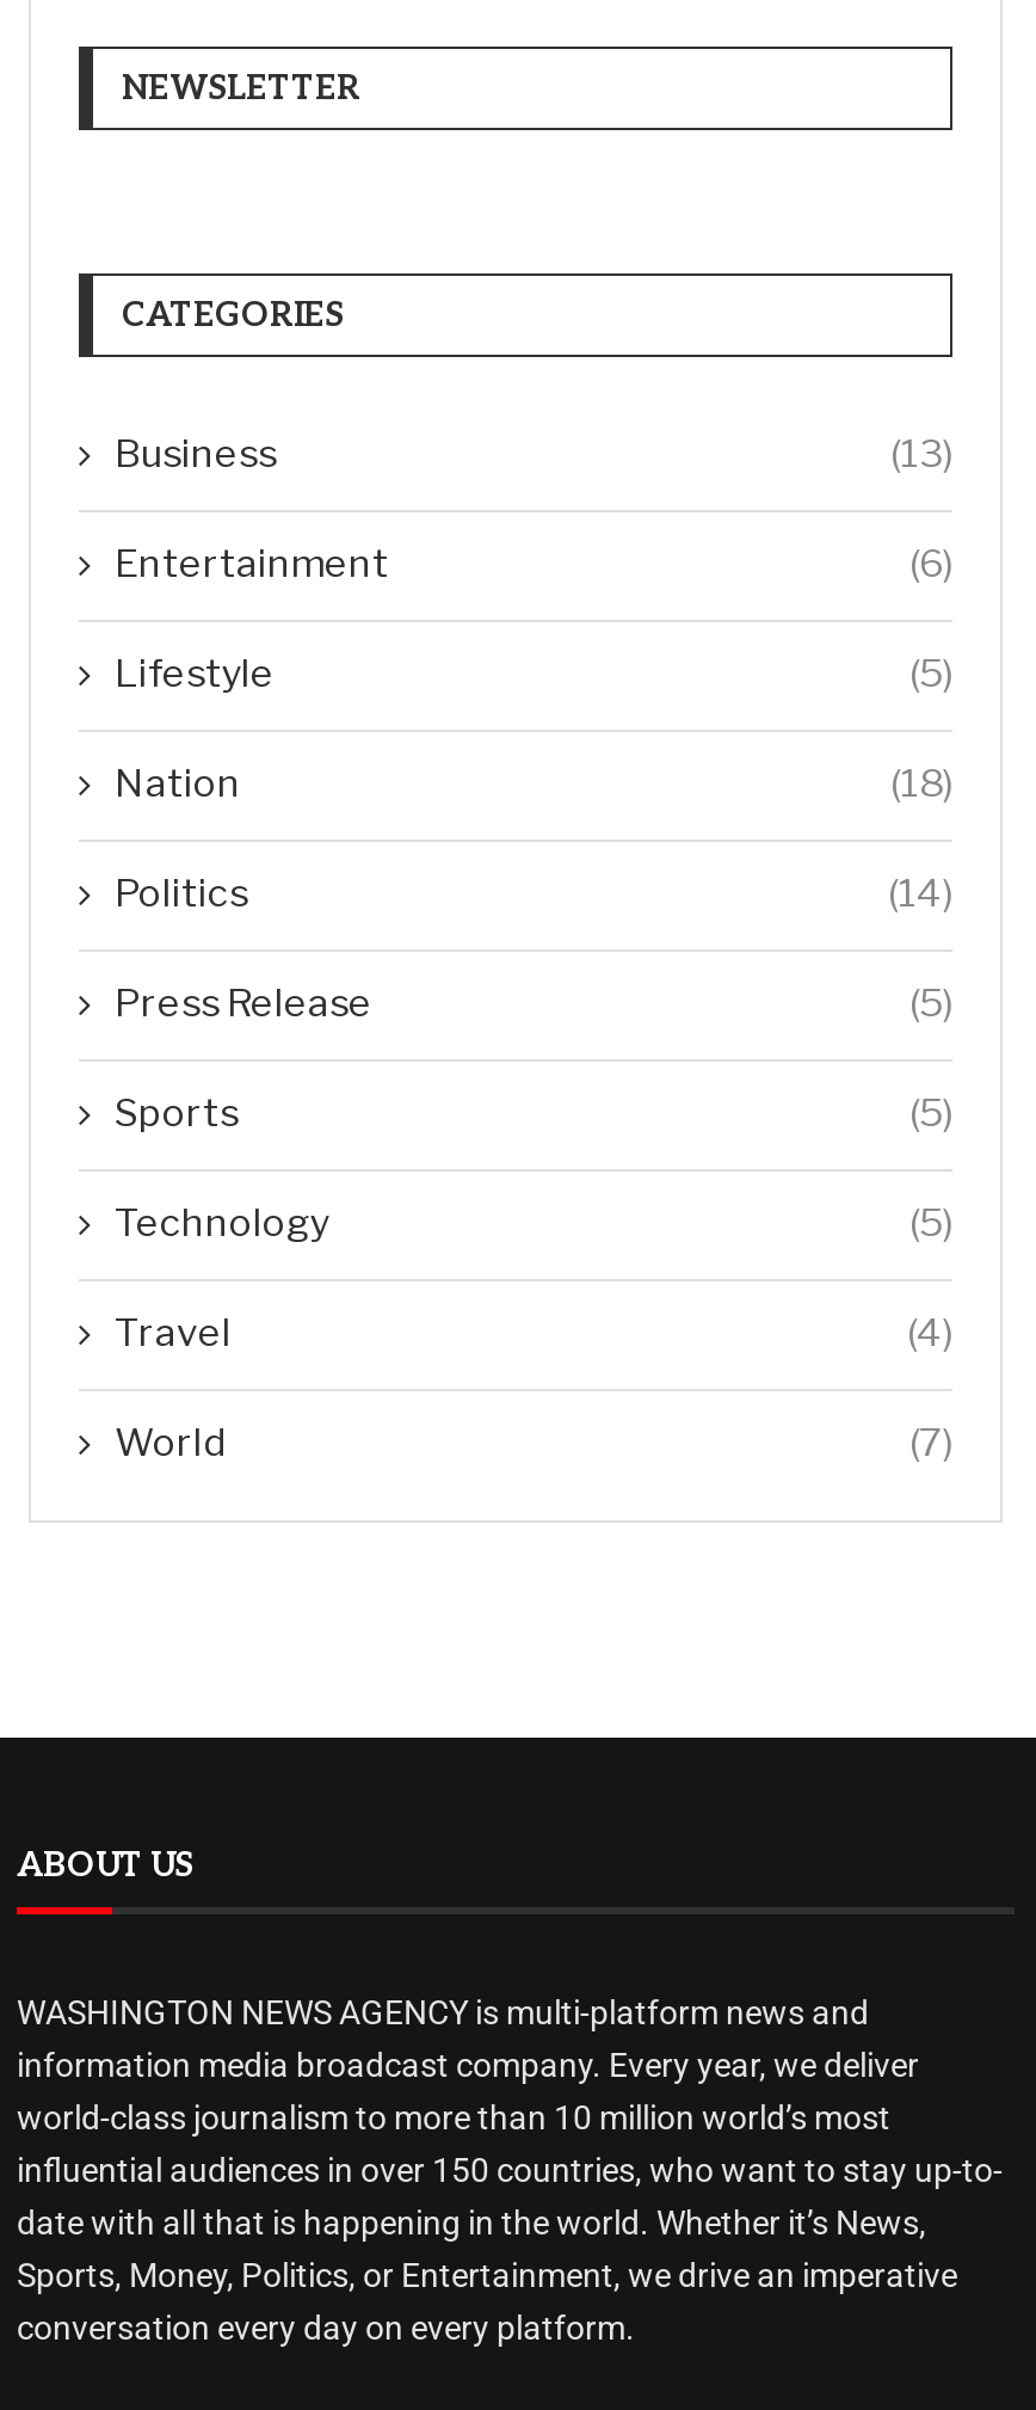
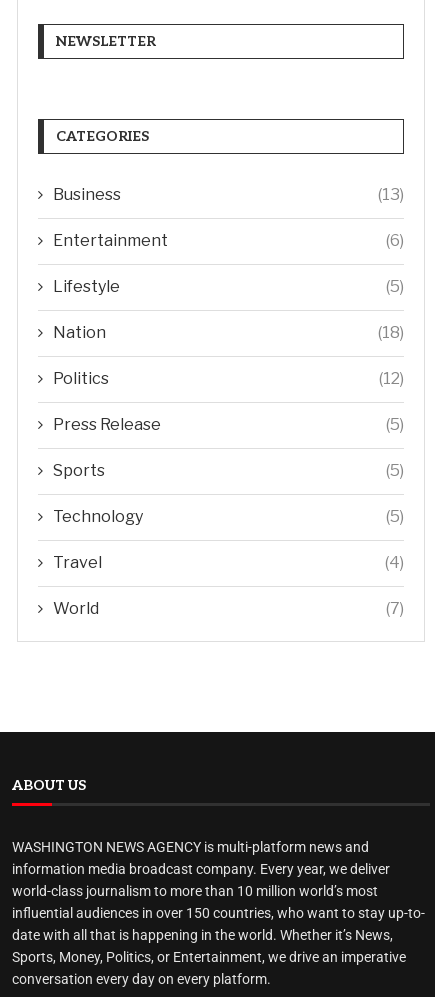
[888,871,952,916] (14) -> [379,369,404,388] (12)

